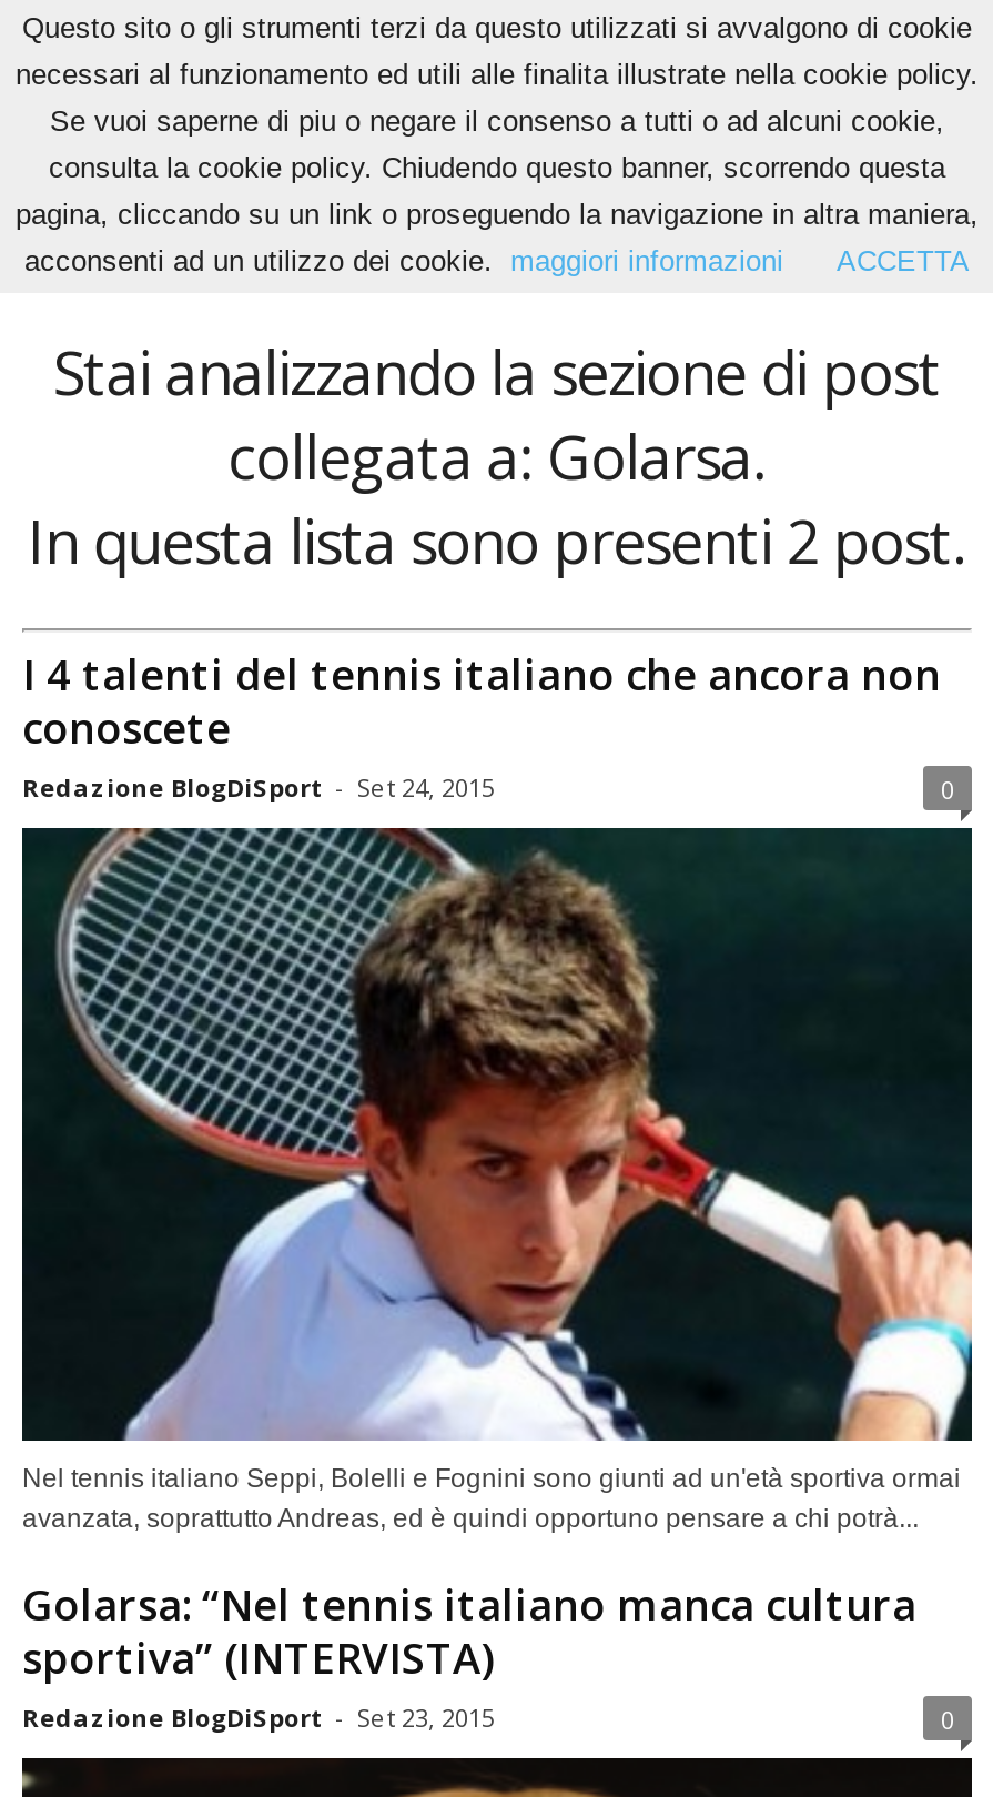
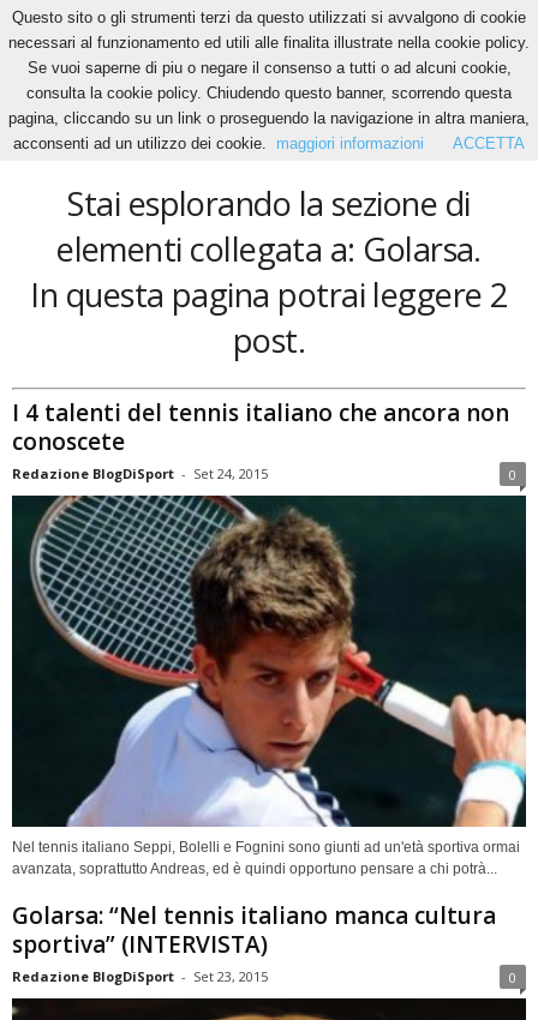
[28,331,966,582] Stai analizzando la sezione di post | collegata a: Golarsa. | In questa lista sono presenti 2 post. -> [31,181,507,362] Stai esplorando la sezione di | elementi collegata a: Golarsa. | In questa pagina potrai leggere 2 | post.

